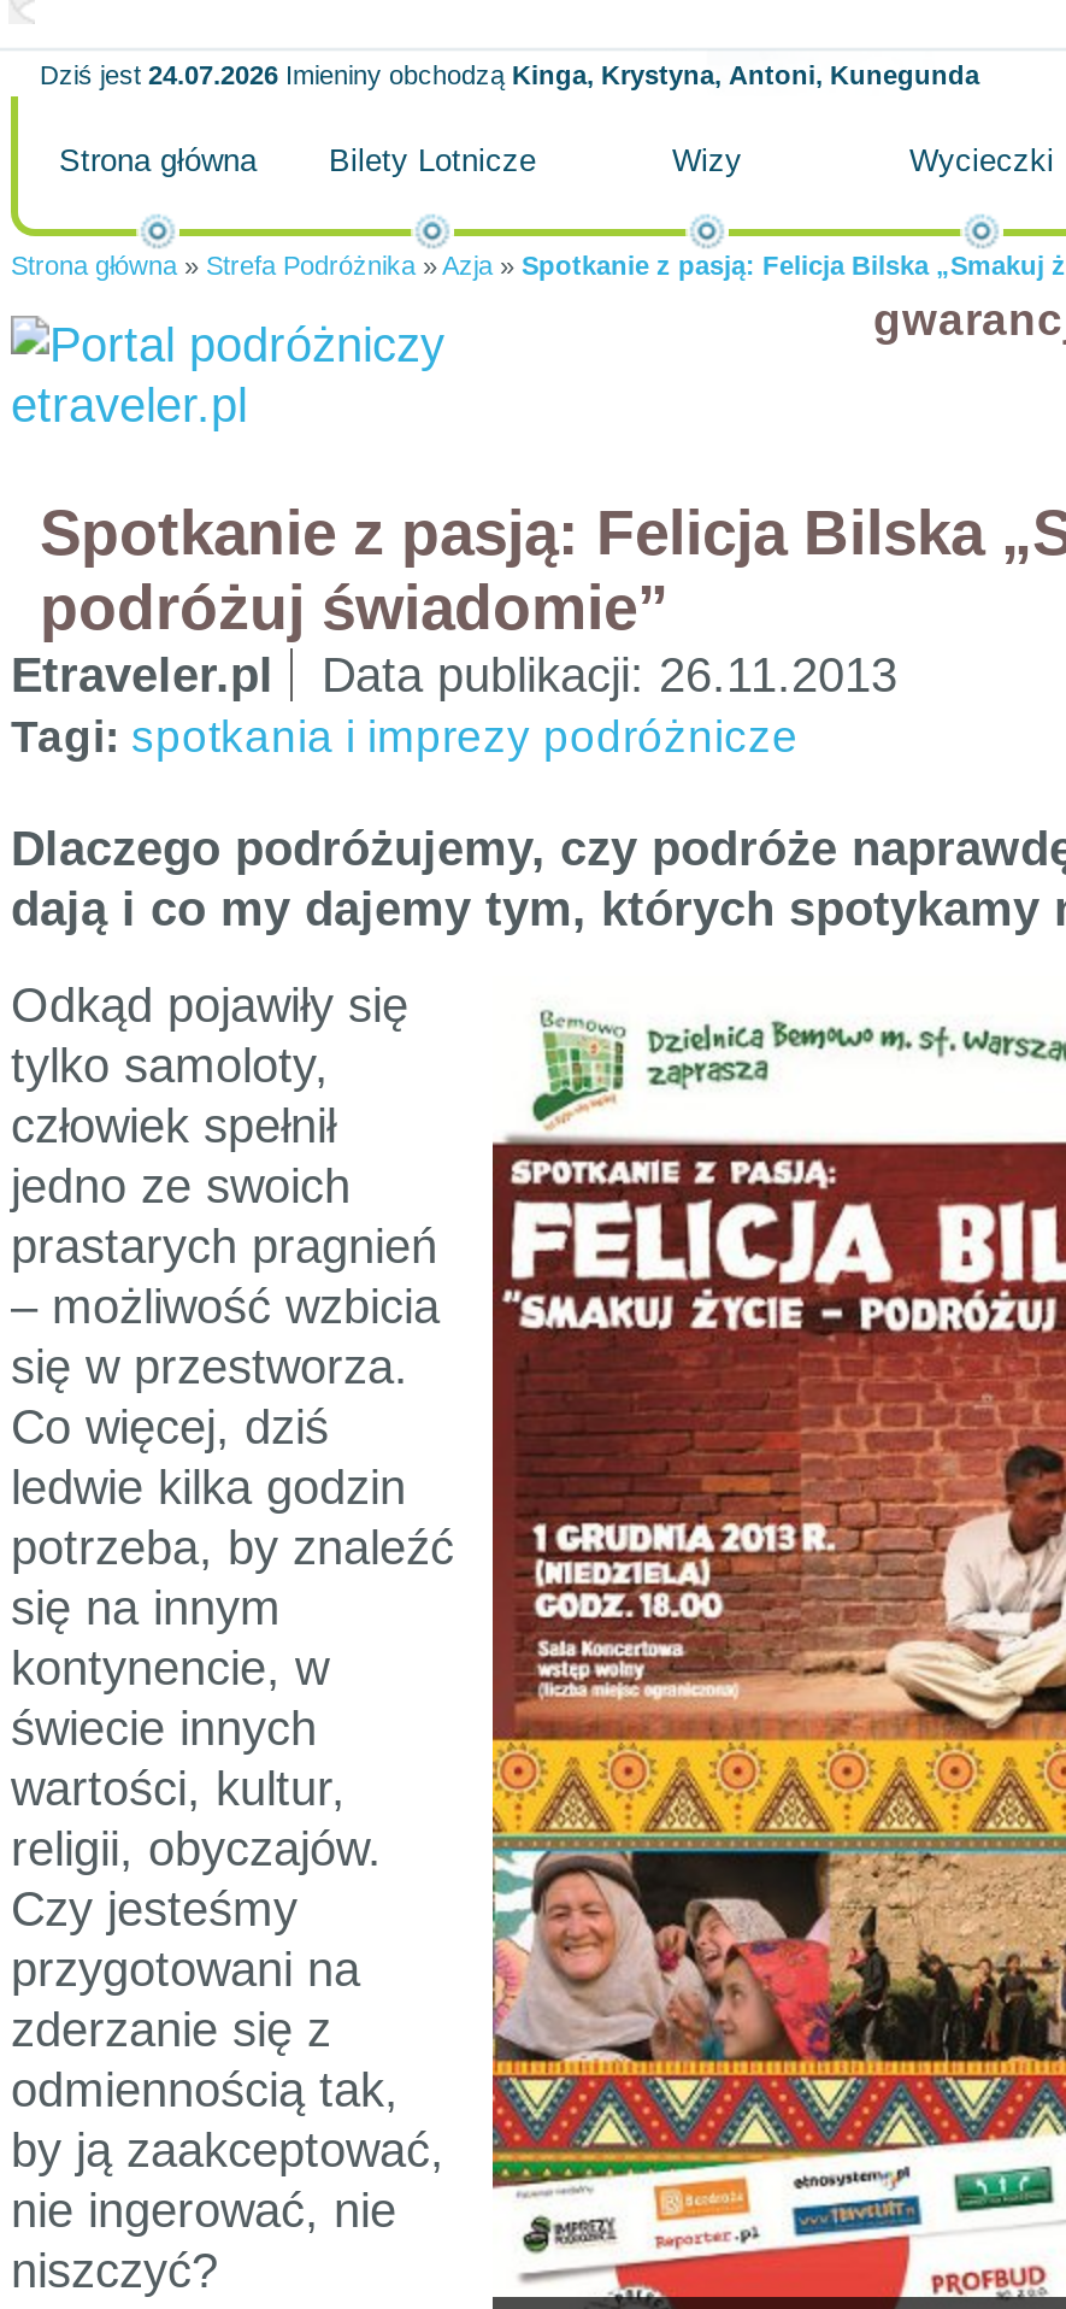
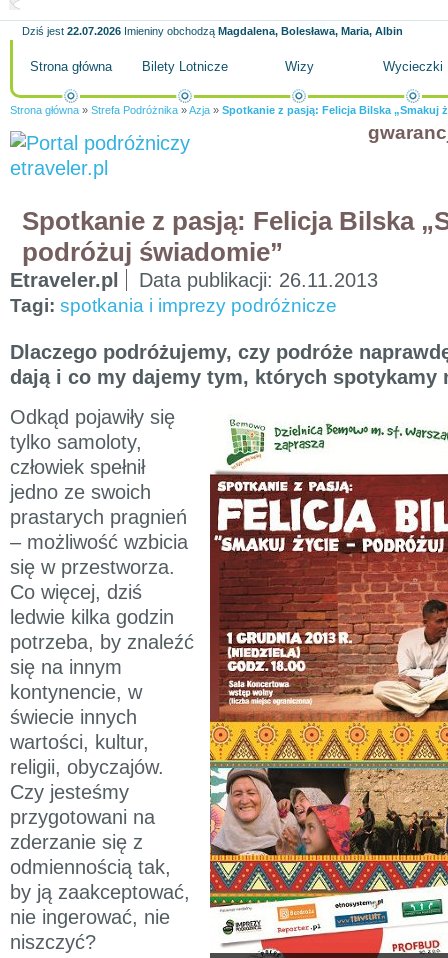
[40,60,979,89] Dziś jest 24.07.2026 Imieniny obchodzą Kinga, Krystyna, Antoni, Kunegunda -> [22,25,403,37] Dziś jest 22.07.2026 Imieniny obchodzą Magdalena, Bolesława, Maria, Albin

